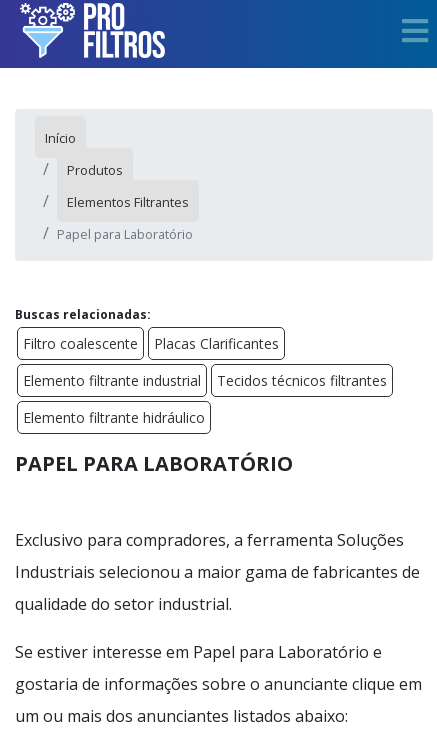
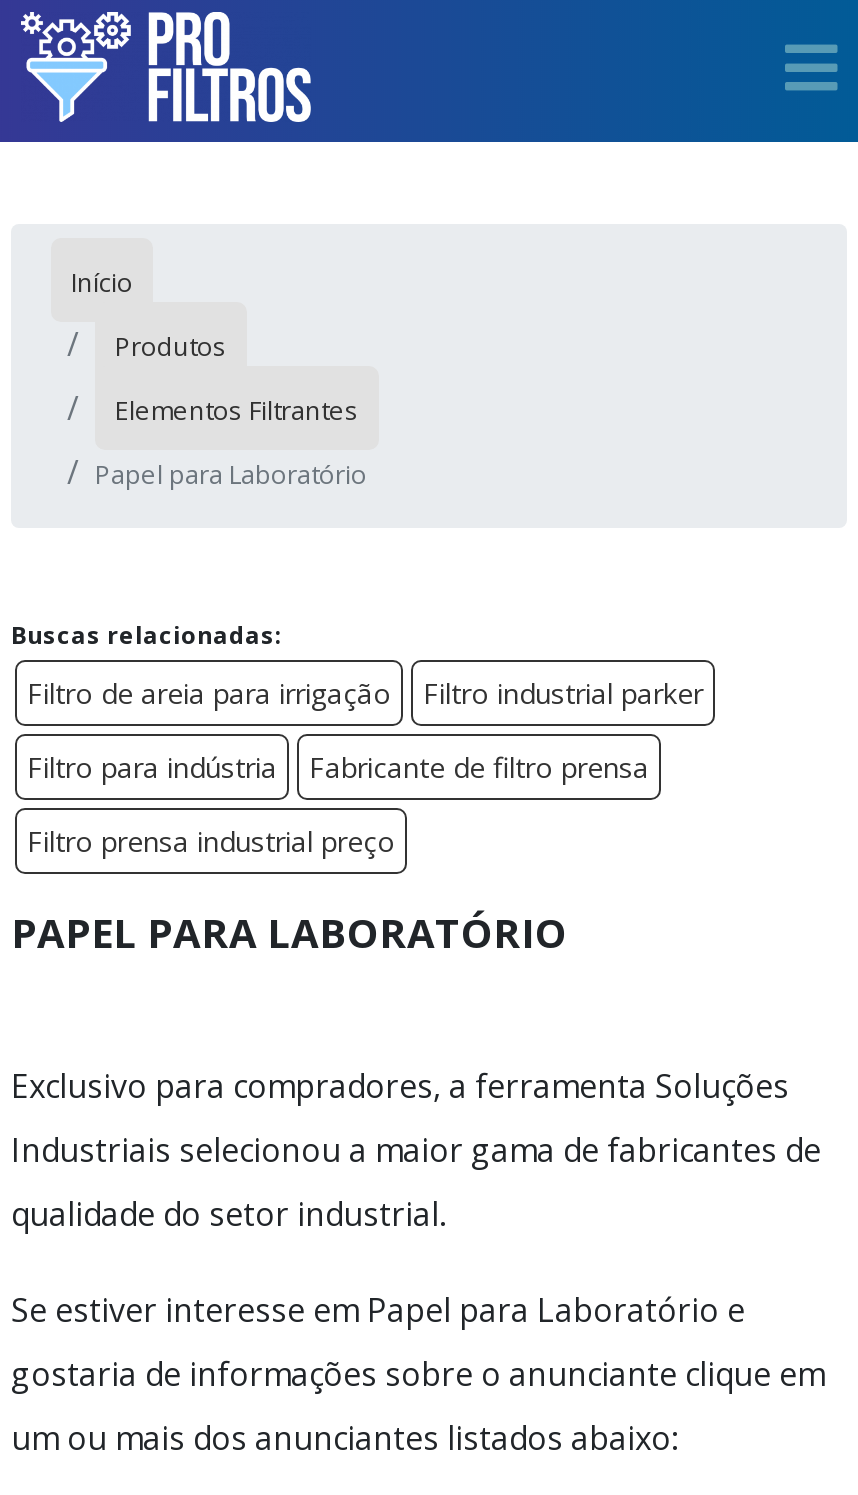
[23,334,279,353] Filtro coalescente | Placas Clarificantes -> [27,674,703,712] Filtro de areia para irrigação | Filtro industrial parker
[23,371,387,390] Elemento filtrante industrial | Tecidos técnicos filtrantes -> [27,748,649,786] Filtro para indústria | Fabricante de filtro prensa
[23,408,205,427] Elemento filtrante hidráulico -> [27,822,395,860] Filtro prensa industrial preço

